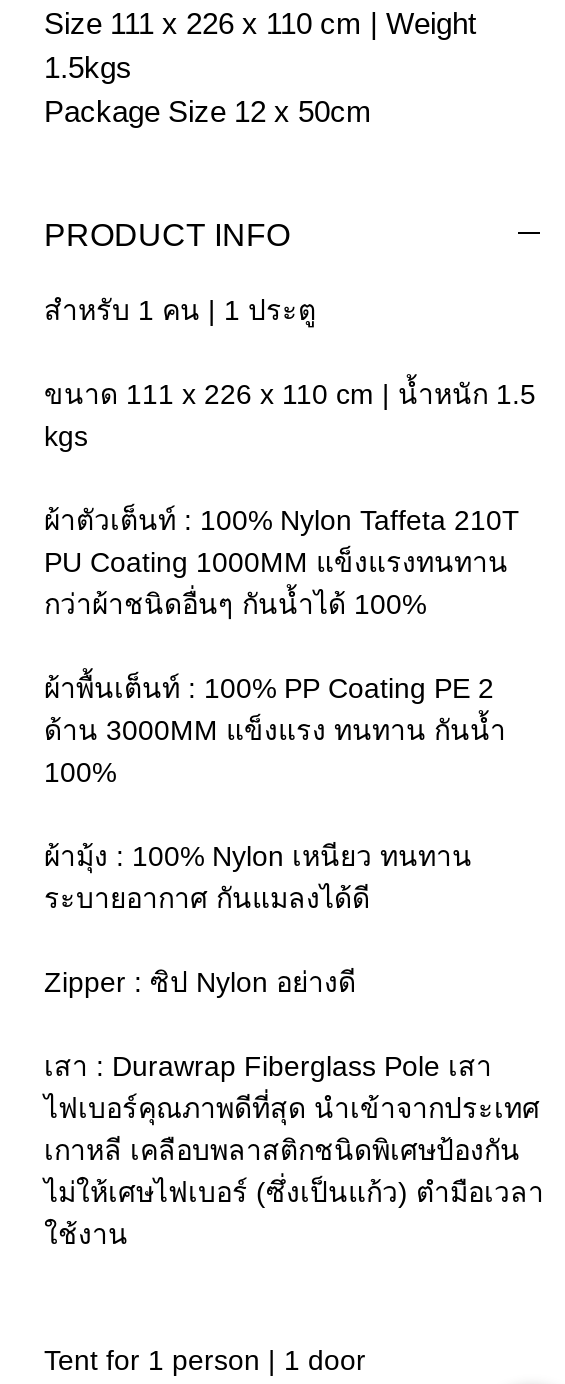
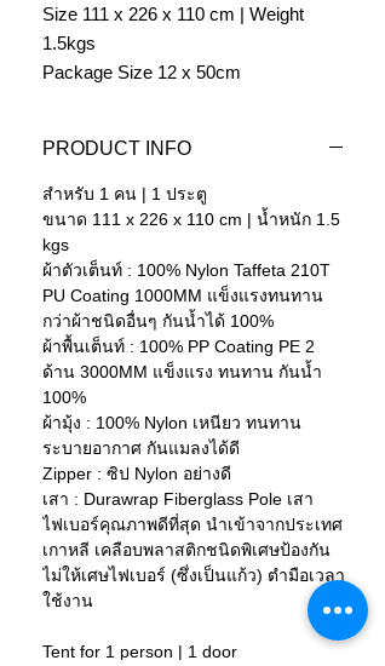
none -> [304,580,372,647] [image]

